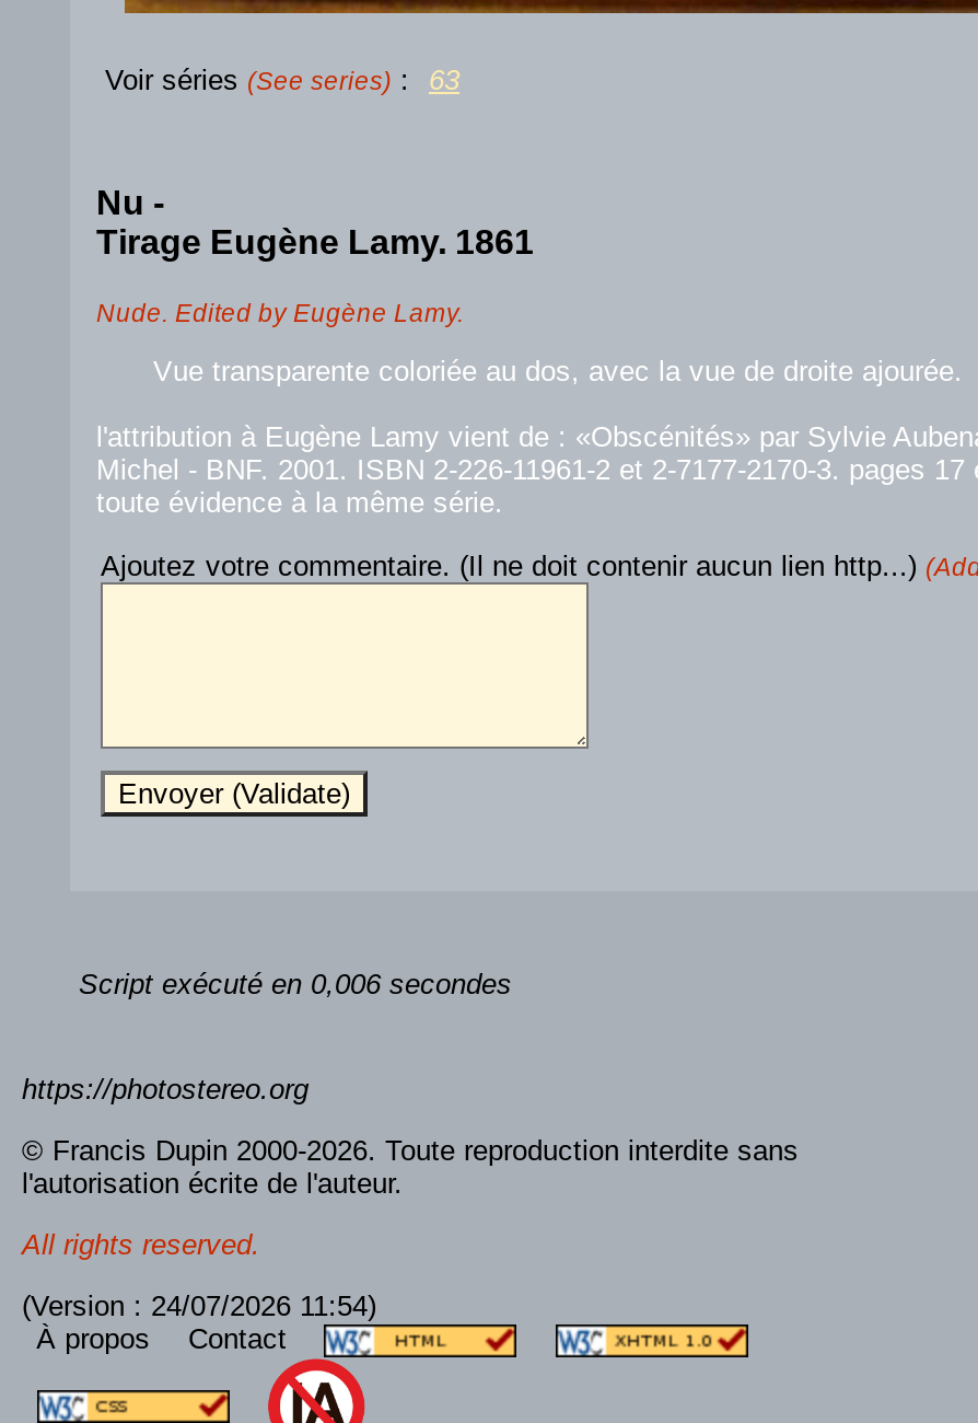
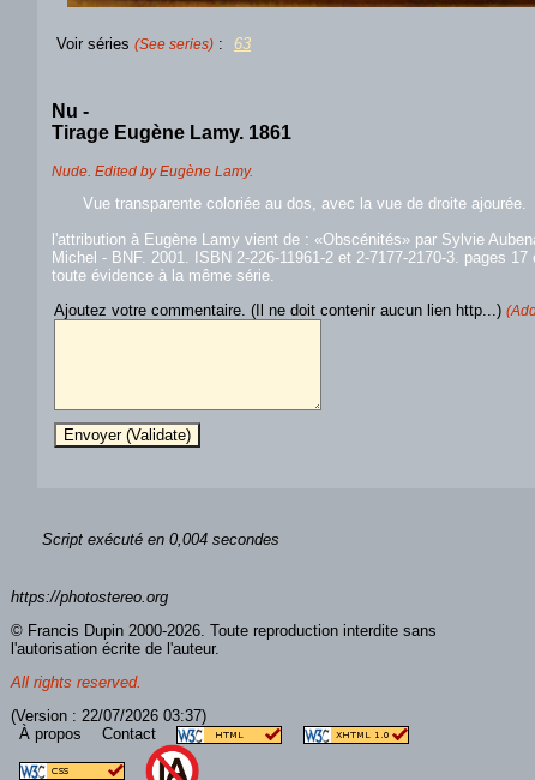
[79,968,512,1001] Script exécuté en 0,006 secondes -> [42,531,279,549] Script exécuté en 0,004 secondes
[22,1290,376,1323] (Version : 24/07/2026 11:54) -> [11,707,206,725] (Version : 22/07/2026 03:37)

